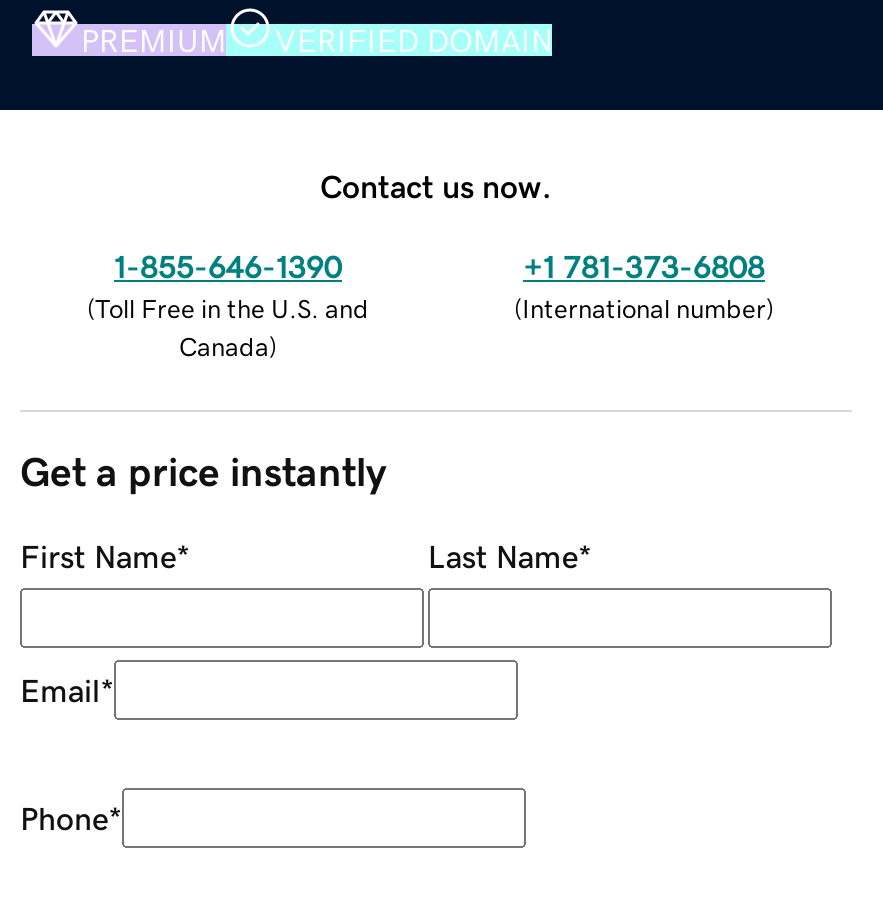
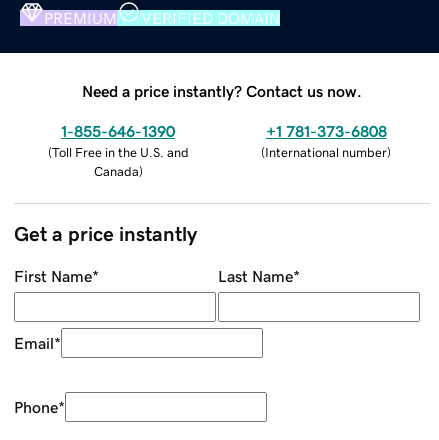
[320,169,552,201] Contact us now. -> [82,83,362,99] Need a price instantly? Contact us now.

